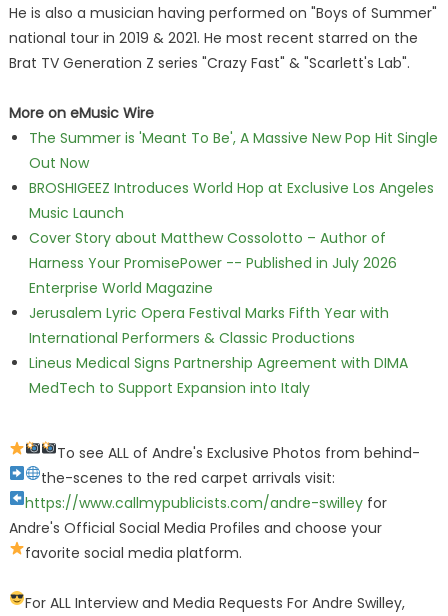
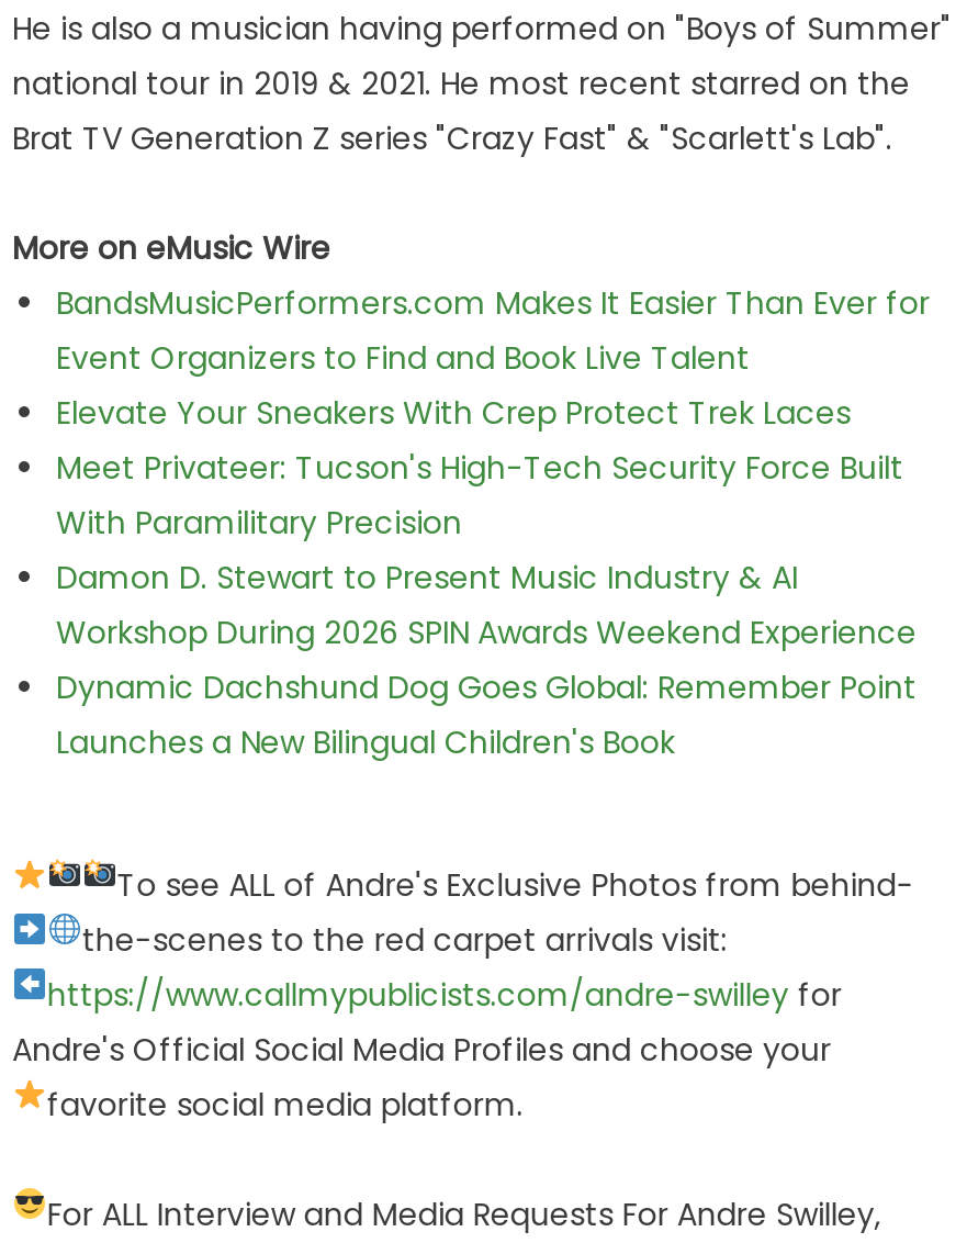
[29,128,438,398] The Summer is 'Meant To Be', A Massive New Pop Hit Single | Out Now | BROSHIGEEZ Introduces World Hop at Exclusive Los Angeles | Music Launch | Cover Story about Matthew Cossolotto – Author of | Harness Your PromisePower -- Published in July 2026 | Enterprise World Magazine | Jerusalem Lyric Opera Festival Marks Fifth Year with | International Performers & Classic Productions | Lineus Medical Signs Partnership Agreement with DIMA | MedTech to Support Expansion into Italy -> [56,281,930,764] BandsMusicPerformers.com Makes It Easier Than Ever for | Event Organizers to Find and Book Live Talent | Elevate Your Sneakers With Crep Protect Trek Laces | Meet Privateer: Tucson's High-Tech Security Force Built | With Paramilitary Precision | Damon D. Stewart to Present Music Industry & AI | Workshop During 2026 SPIN Awards Weekend Experience | Dynamic Dachshund Dog Goes Global: Remember Point | Launches a New Bilingual Children's Book

